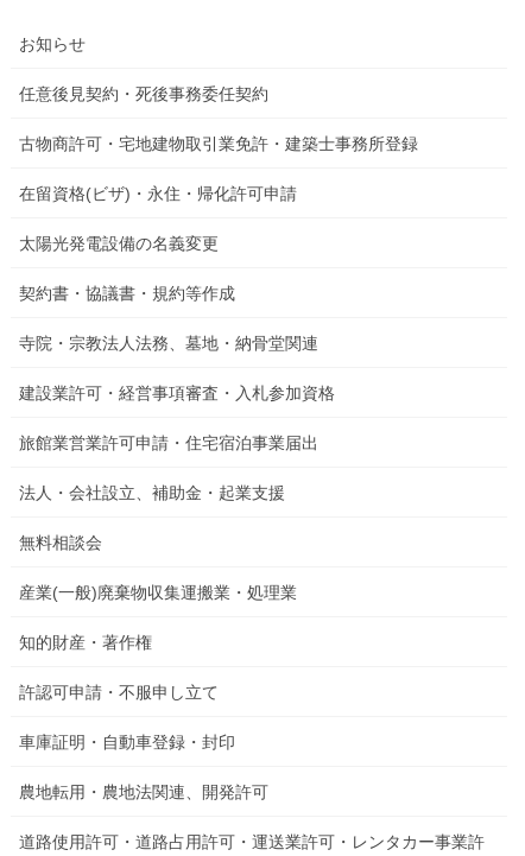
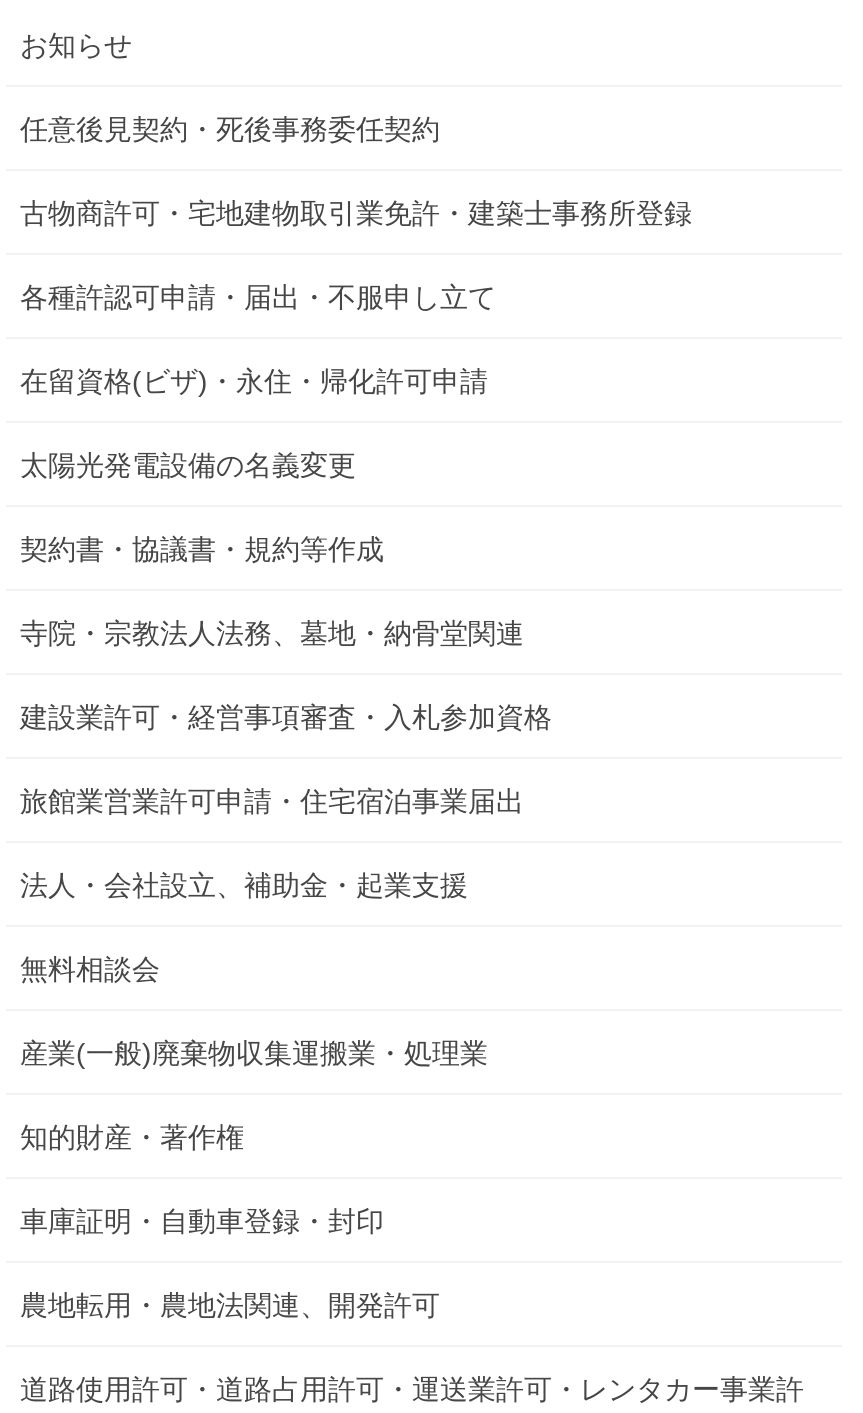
none -> [20,280,496,312] 各種許認可申請・届出・不服申し立て
moved [19,184,335,651] -> [20,364,552,1152]: 在留資格(ビザ)・永住・帰化許可申請 | 太陽光発電設備の名義変更 | 契約書・協議書・規約等作成 | ... | 産業(一般)廃棄物収集運搬業・処理業 | 知的財産・著作権
[19,682,219,701] 許認可申請・不服申し立て -> none

